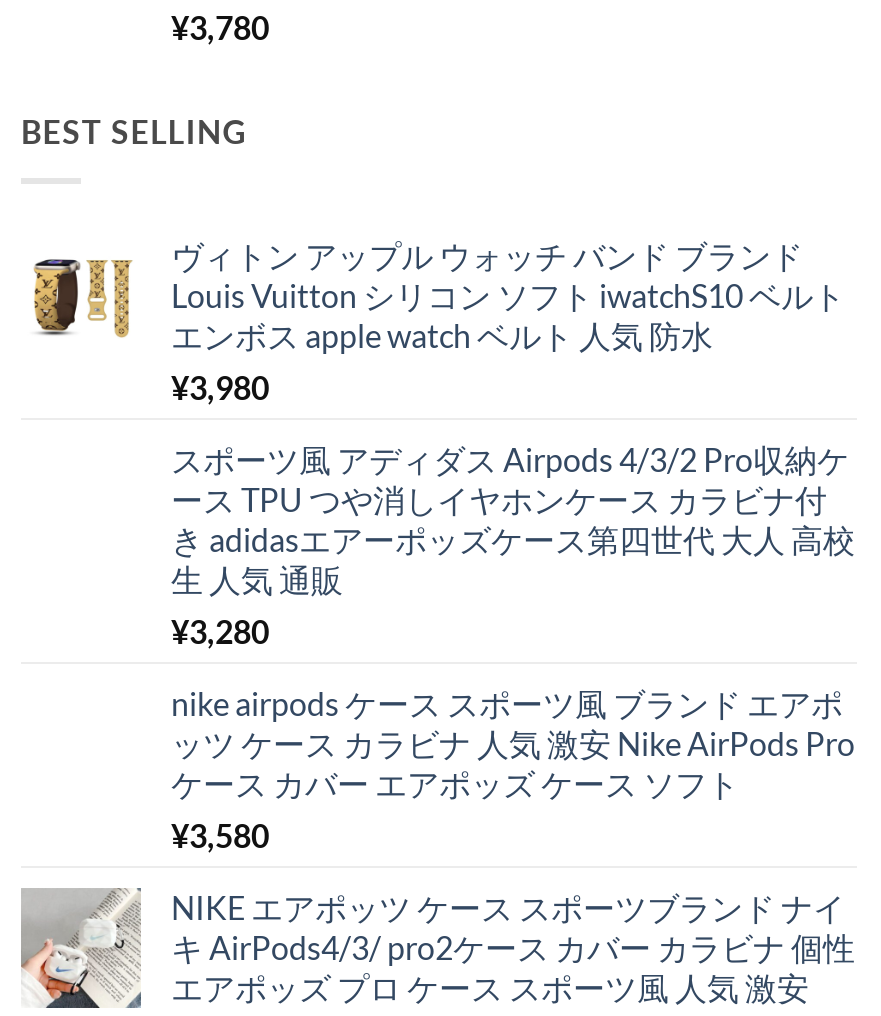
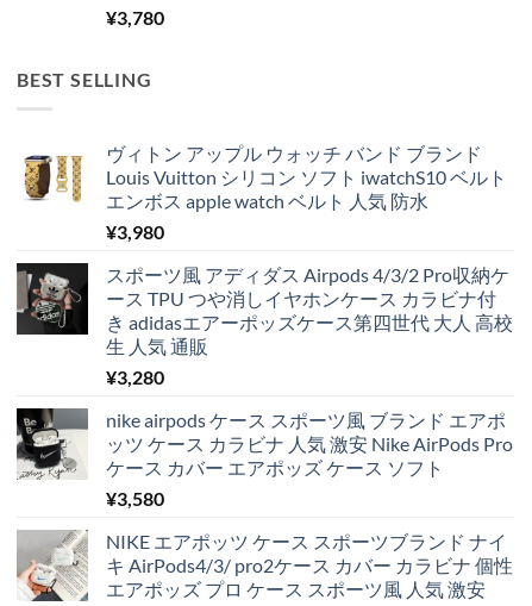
none -> [15,262,89,336] [image]
none -> [15,407,89,480] [image]

